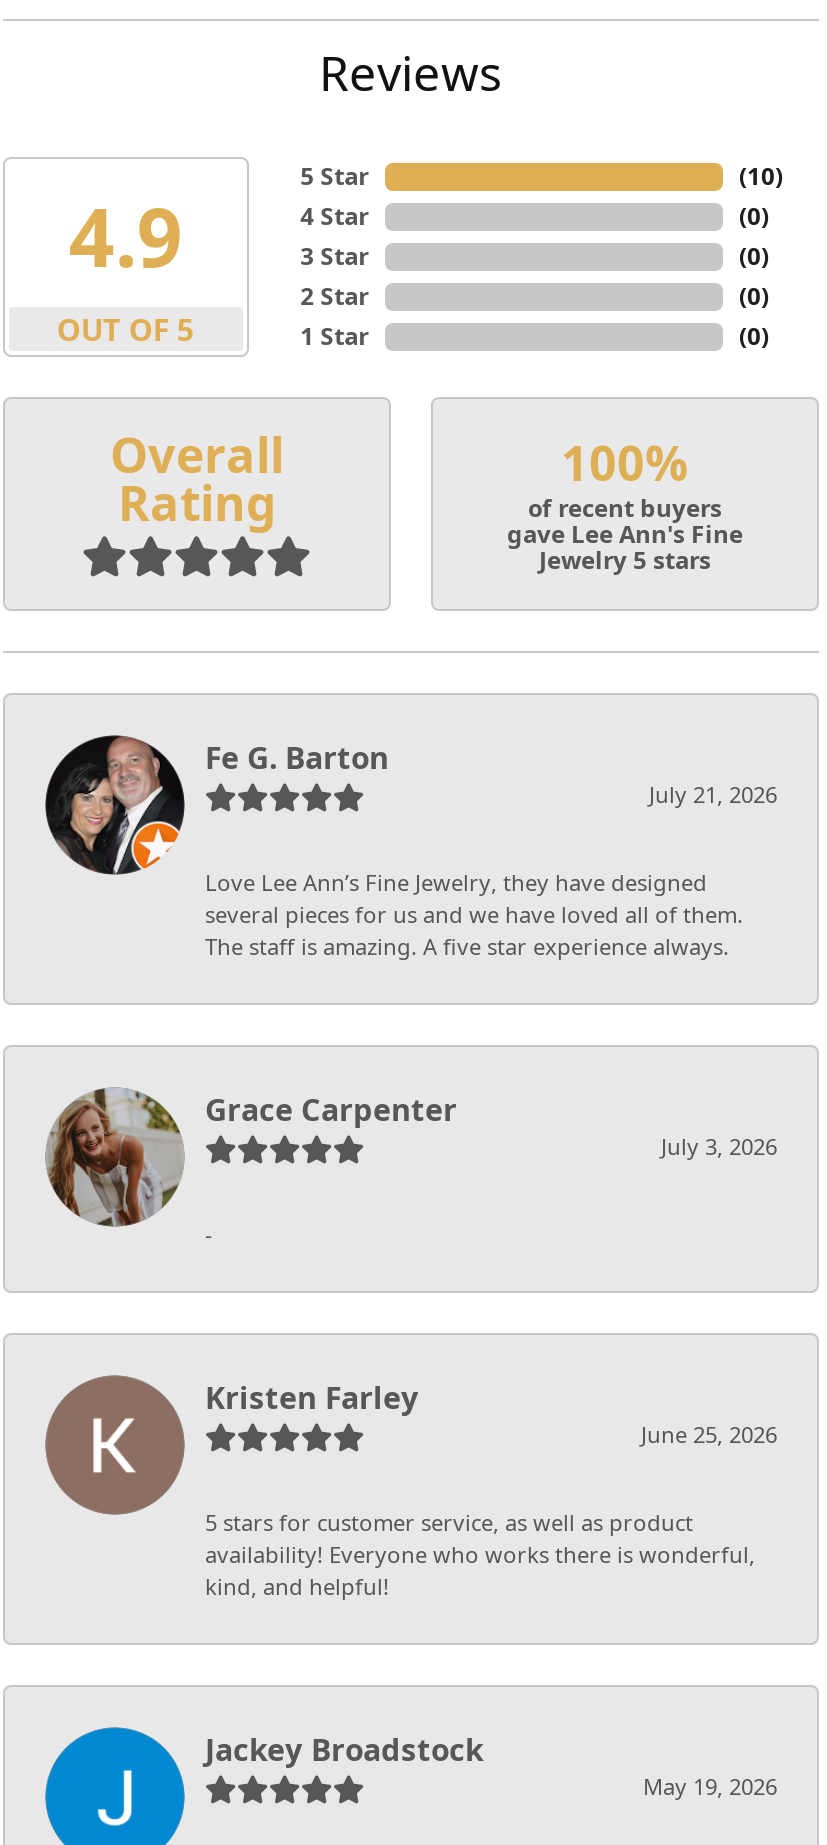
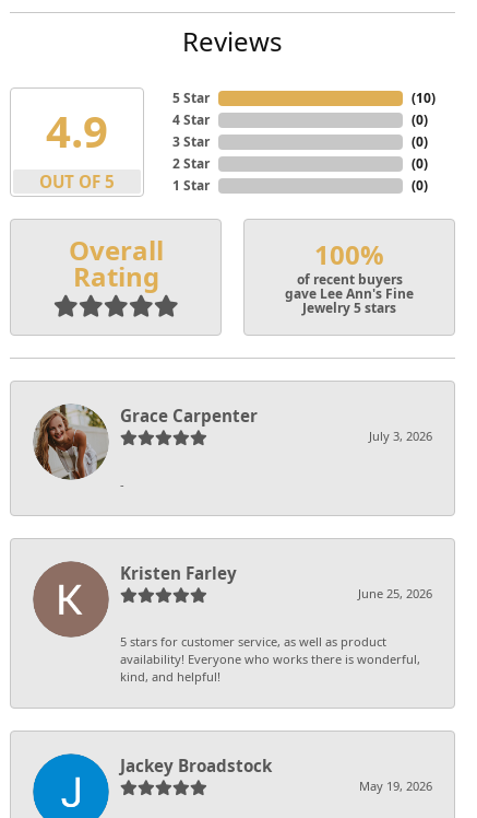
[45,735,777,962] [image] | Fe G. Barton | July 21, 2026 | Love Lee Ann’s Fine Jewelry, they have designed | several pieces for us and we have loved all of them. | The staff is amazing. A five star experience always. -> none

